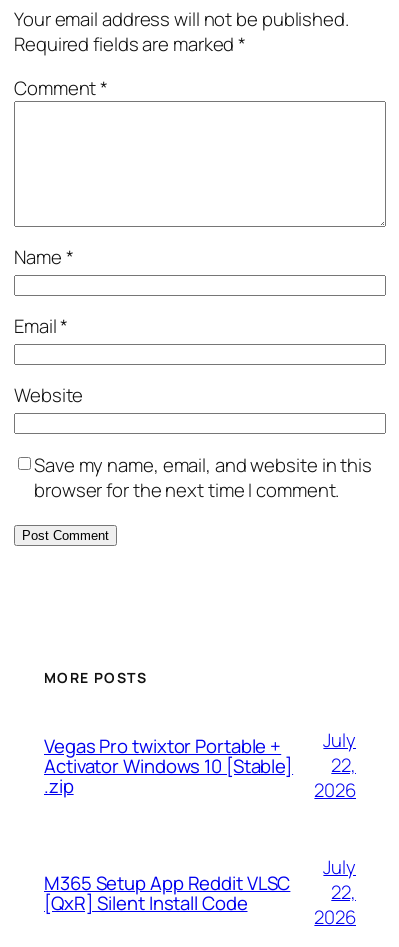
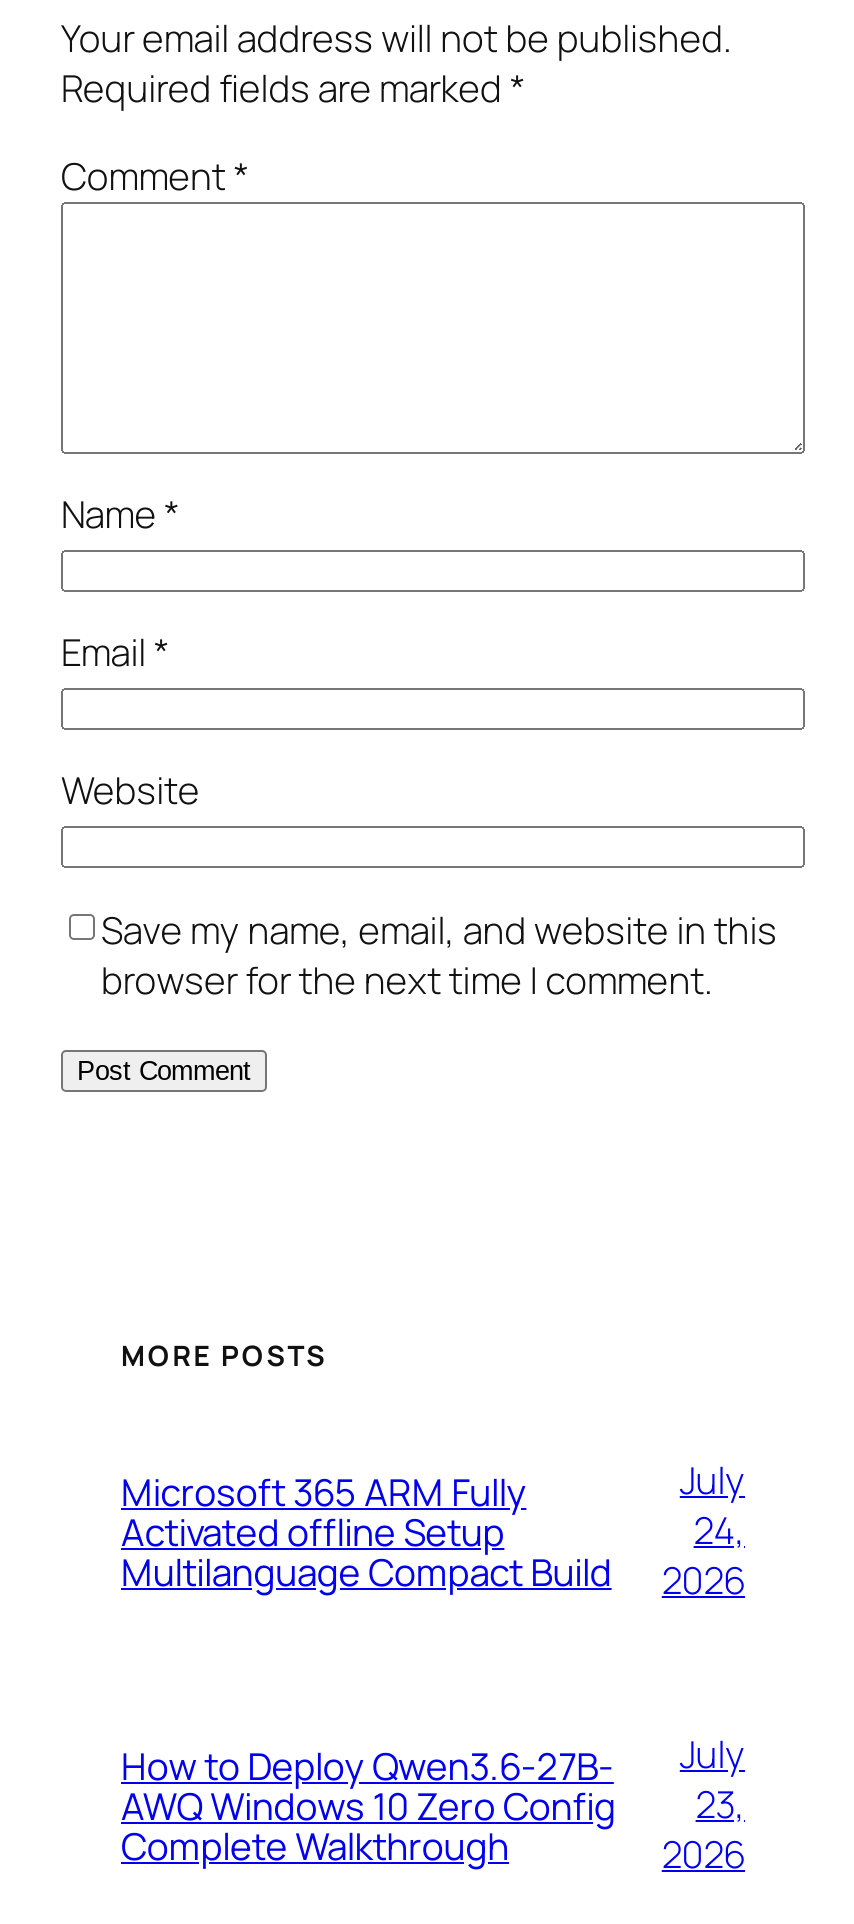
[44,732,293,798] Vegas Pro twixtor Portable + | Activator Windows 10 [Stable] | .zip -> [121,1465,612,1597] Microsoft 365 ARM Fully | Activated offline Setup | Multilanguage Compact Build
[331,752,356,778] 22, -> [694,1504,745,1556] 24,
[44,869,290,915] M365 Setup App Reddit VLSC | [QxR] Silent Install Code -> [121,1739,616,1871] How to Deploy Qwen3.6-27B- | AWQ Windows 10 Zero Config | Complete Walkthrough
[331,879,356,905] 22, -> [696,1778,745,1830] 23,

